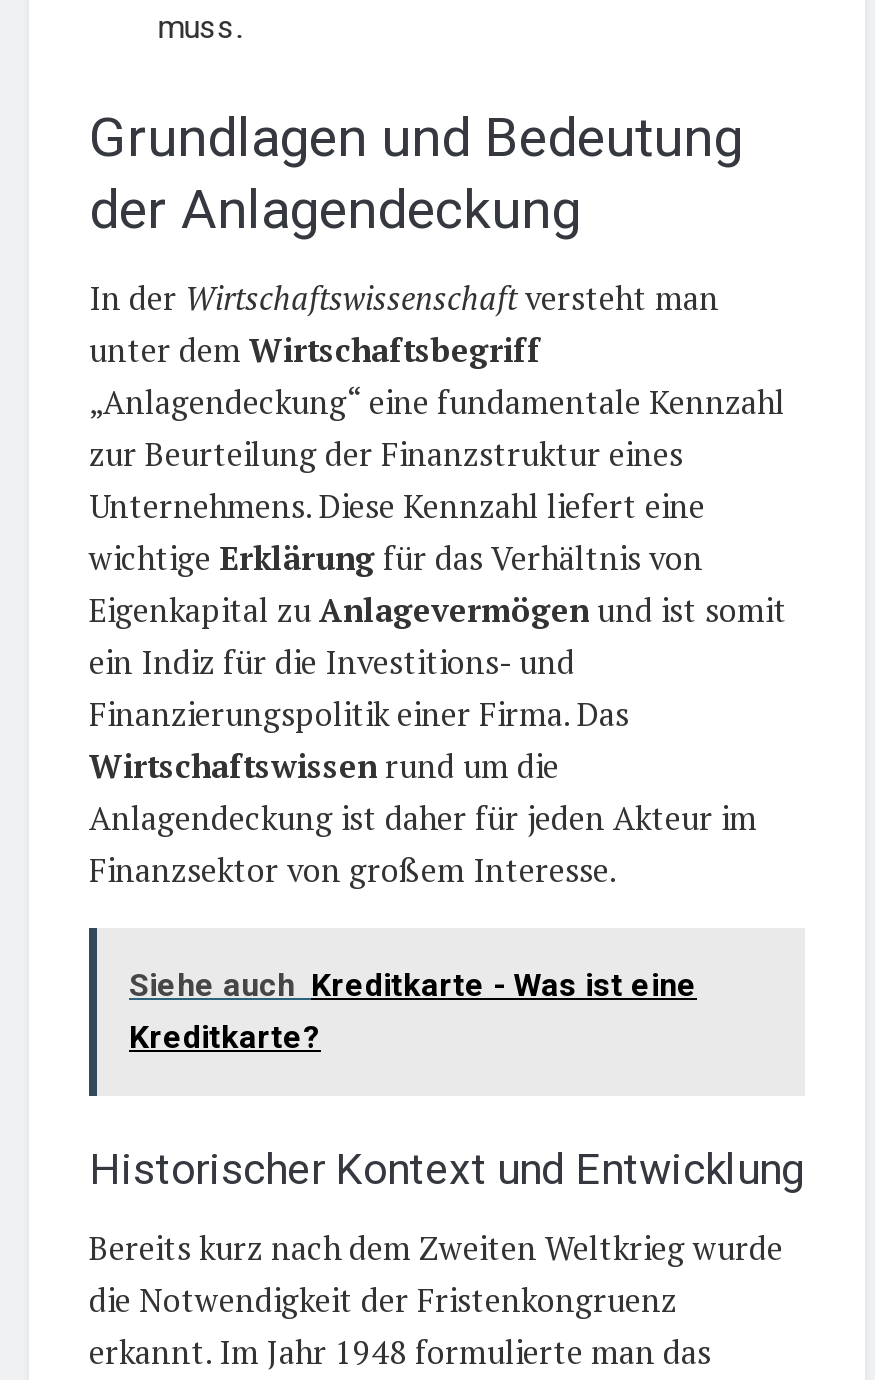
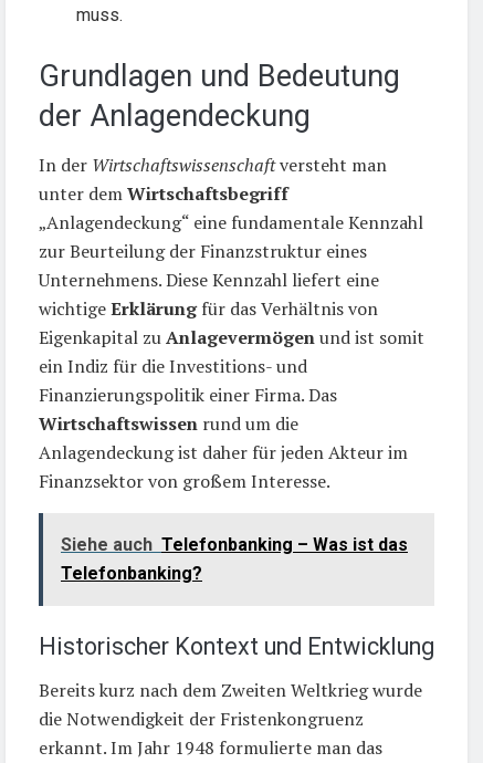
[129,966,697,1056] Siehe auch Kreditkarte - Was ist eine | Kreditkarte? -> [61,534,408,584] Siehe auch Telefonbanking – Was ist das | Telefonbanking?

